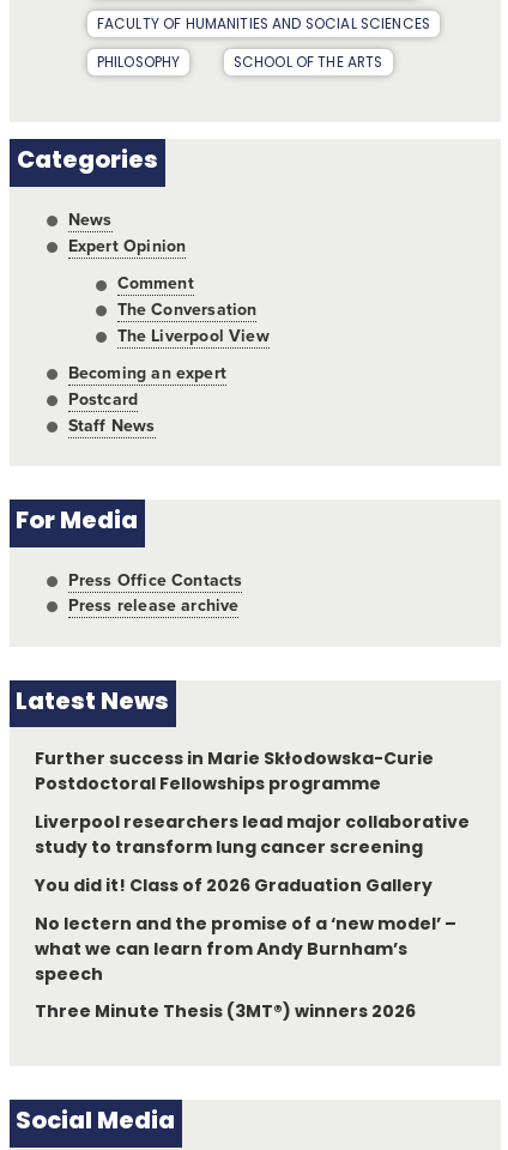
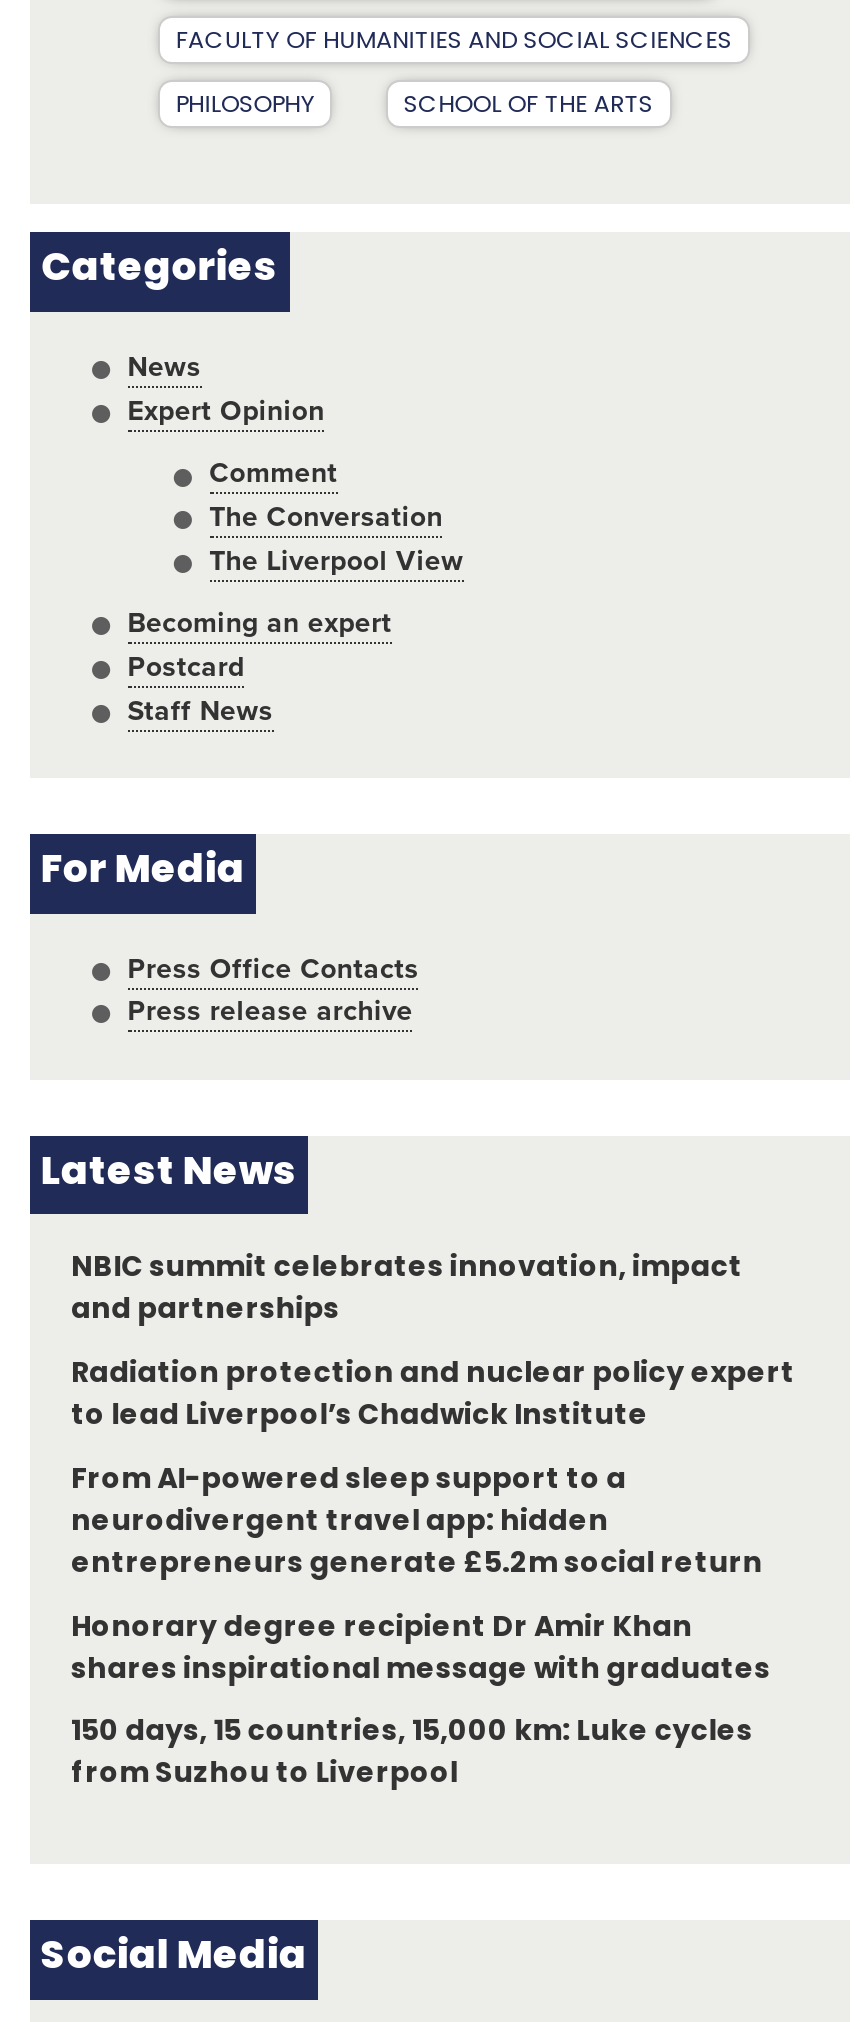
[34,752,434,795] Further success in Marie Skłodowska-Curie | Postdoctoral Fellowships programme -> [71,1255,742,1327] NBIC summit celebrates innovation, impact | and partnerships
[34,815,470,858] Liverpool researchers lead major collaborative | study to transform lung cancer screening -> [71,1360,795,1432] Radiation protection and nuclear policy expert | to lead Liverpool’s Chadwick Institute
[34,878,433,896] You did it! Class of 2026 Graduation Gallery -> [71,1466,763,1580] From AI-powered sleep support to a | neurodivergent travel app: hidden | entrepreneurs generate £5.2m social return
[34,916,457,984] No lectern and the promise of a ‘new model’ – | what we can learn from Andy Burnham’s | speech -> [71,1613,771,1685] Honorary degree recipient Dr Amir Khan | shares inspirational message with graduates
[34,1004,416,1022] Three Minute Thesis (3MT®) winners 2026 -> [71,1719,753,1791] 150 days, 15 countries, 15,000 km: Luke cycles | from Suzhou to Liverpool

